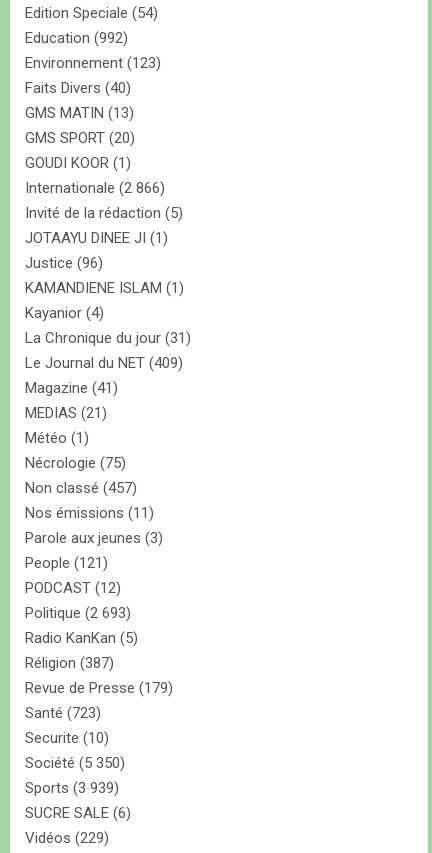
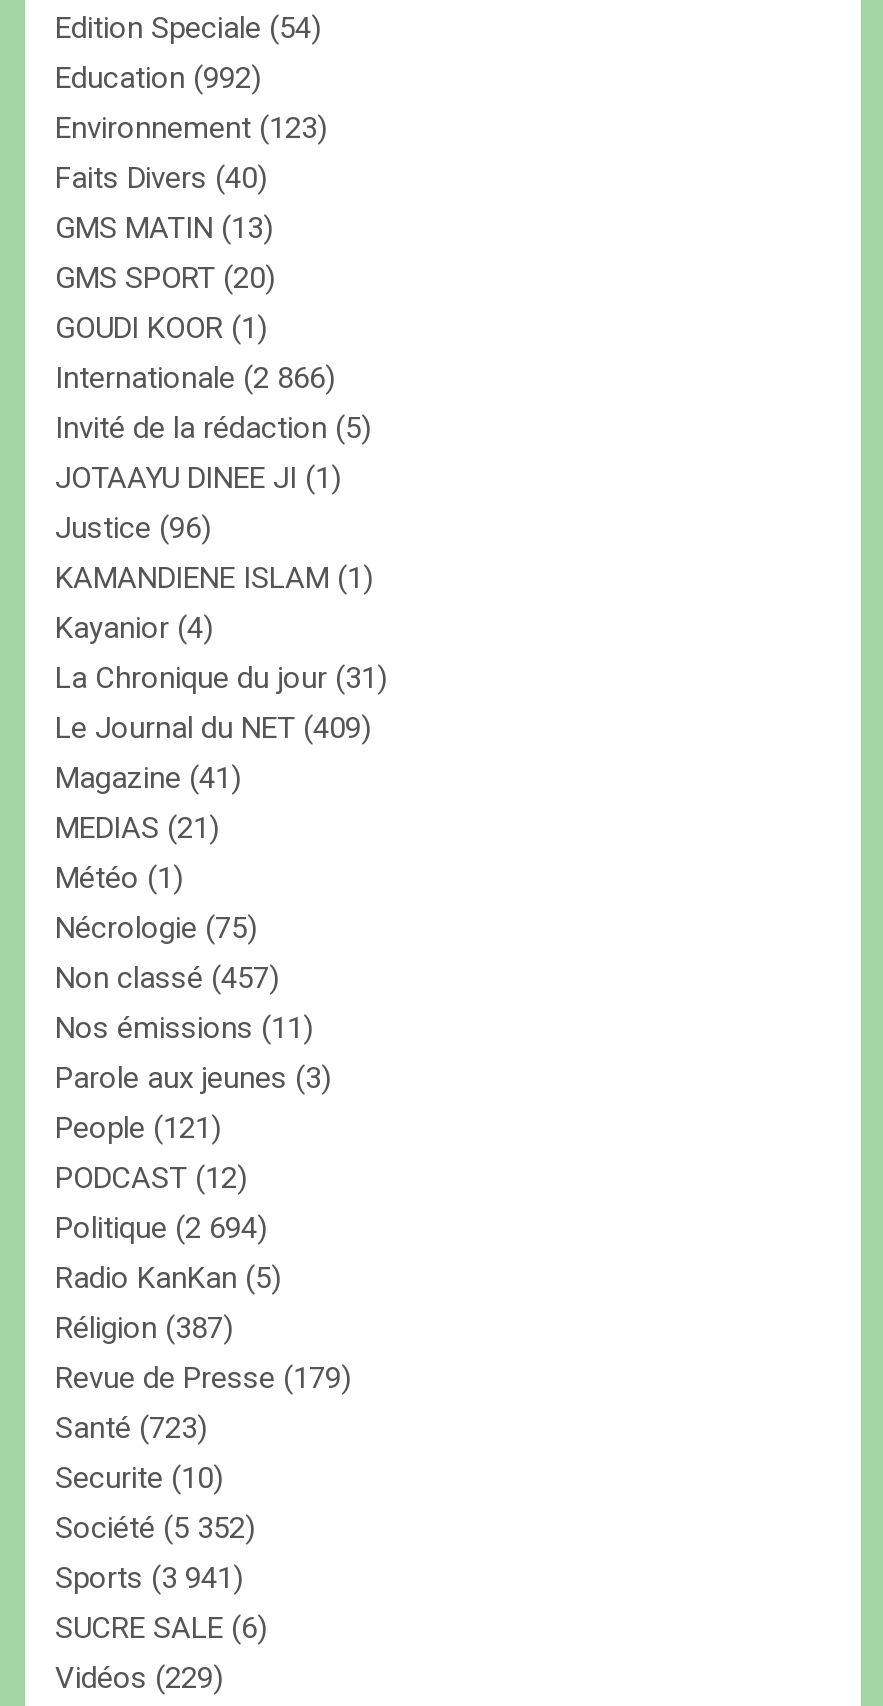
[25,604,131,622] Politique (2 693) -> [55,1209,267,1245] Politique (2 694)
[25,754,125,772] Société (5 350) -> [55,1509,255,1545] Société (5 352)
[25,779,119,797] Sports (3 939) -> [55,1559,243,1595] Sports (3 941)

